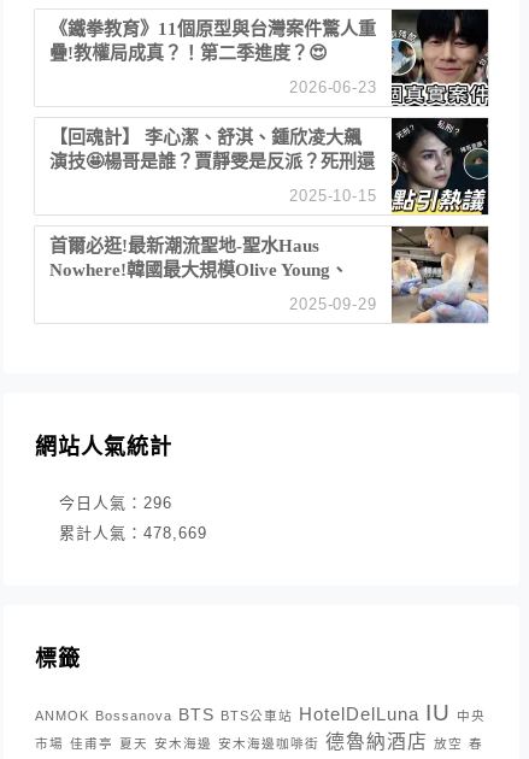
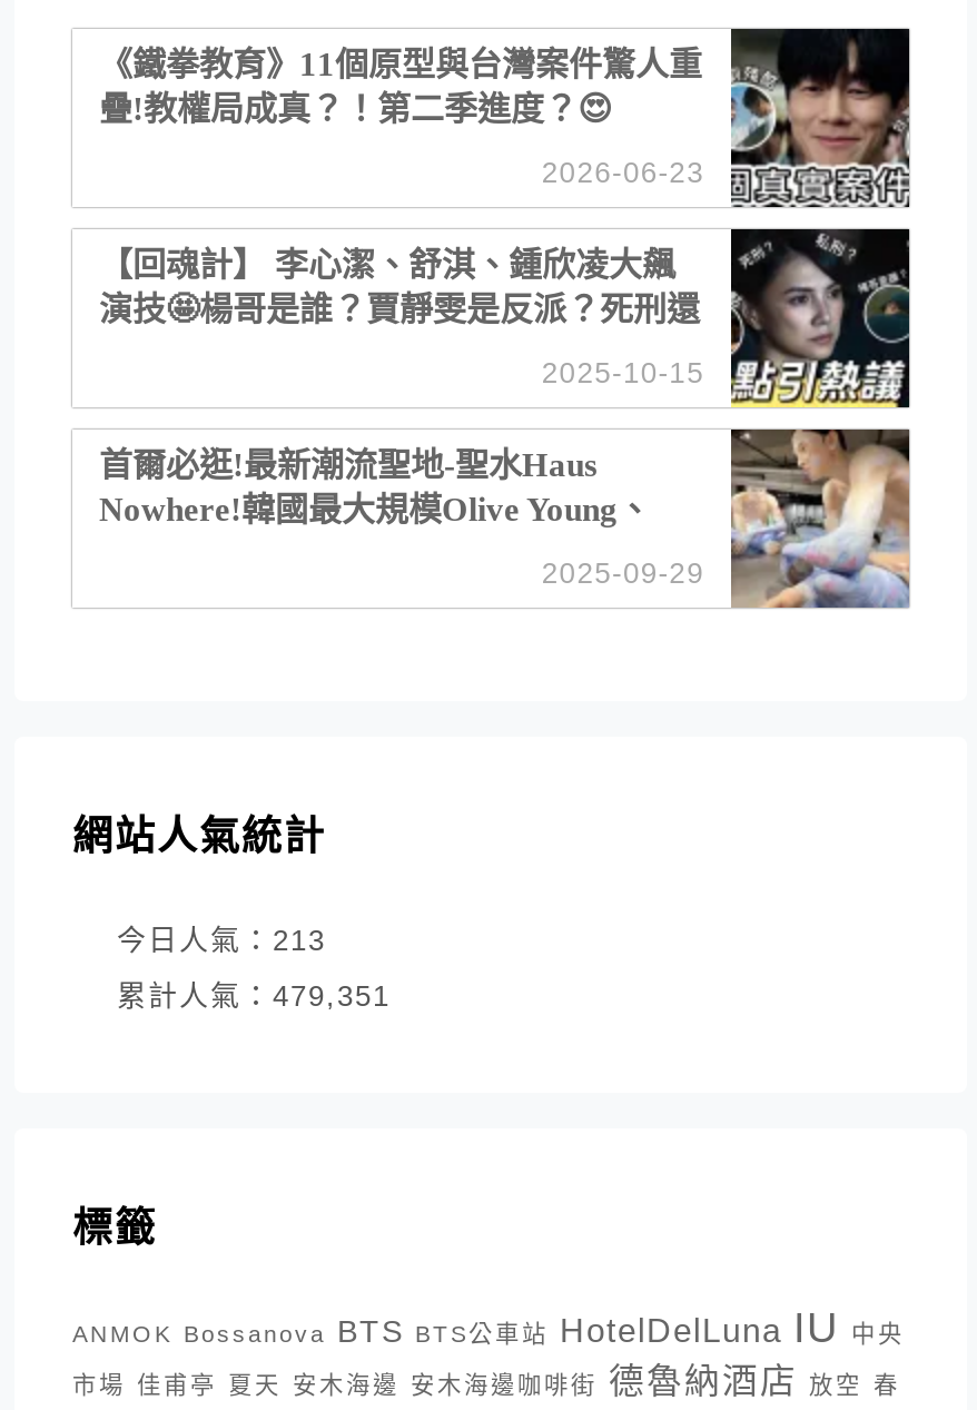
[59,494,172,512] 今日人氣：296 -> [117,923,326,957] 今日人氣：213
[59,524,207,542] 累計人氣：478,669 -> [117,979,391,1012] 累計人氣：479,351

